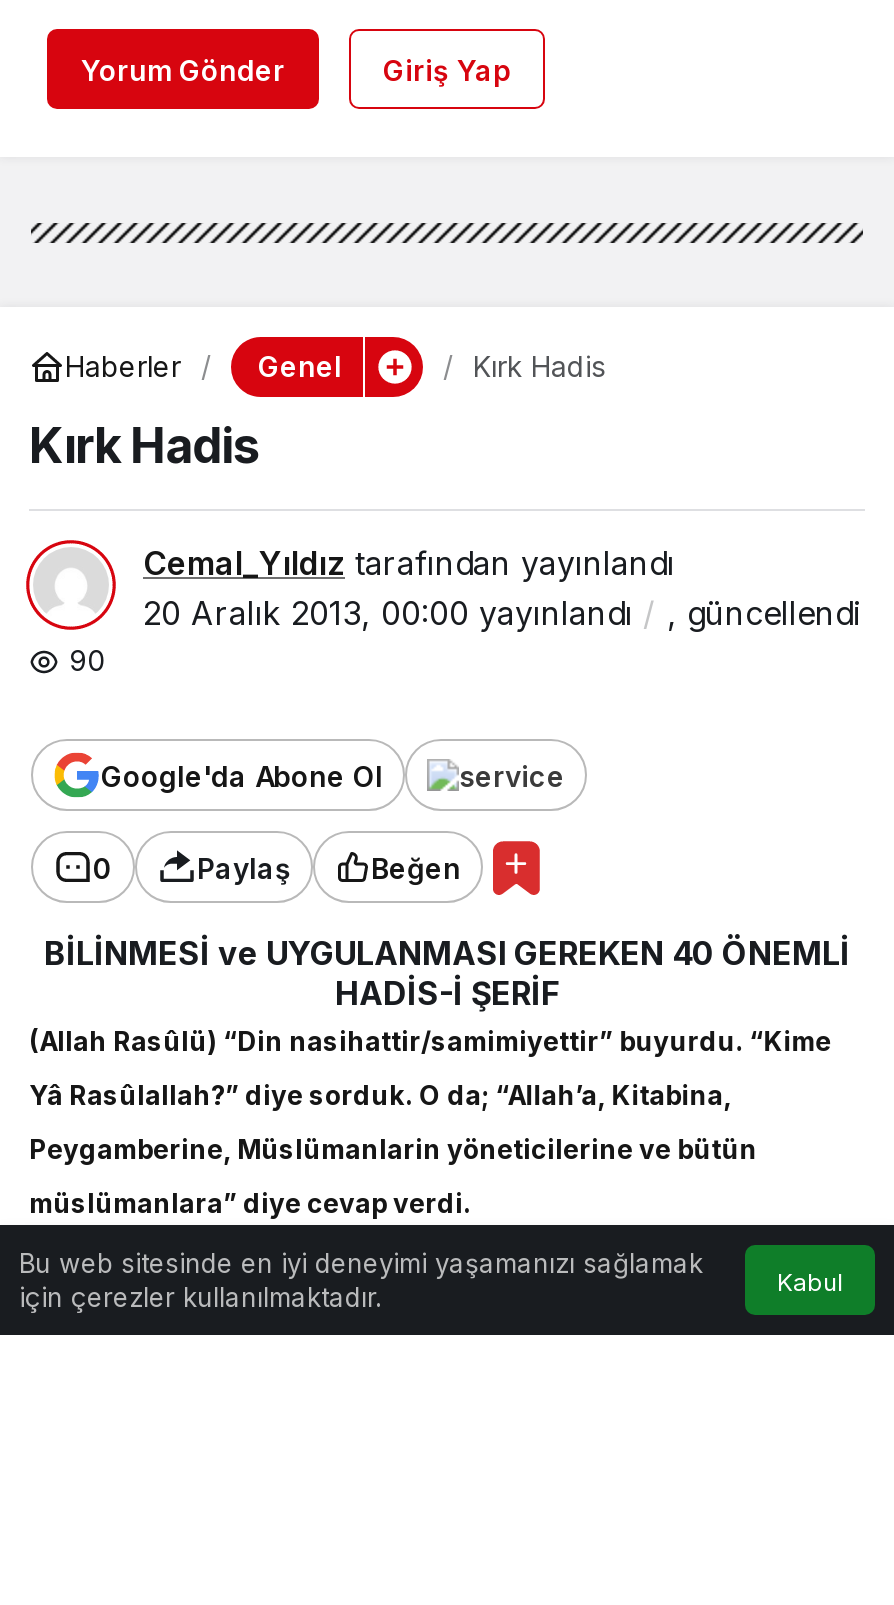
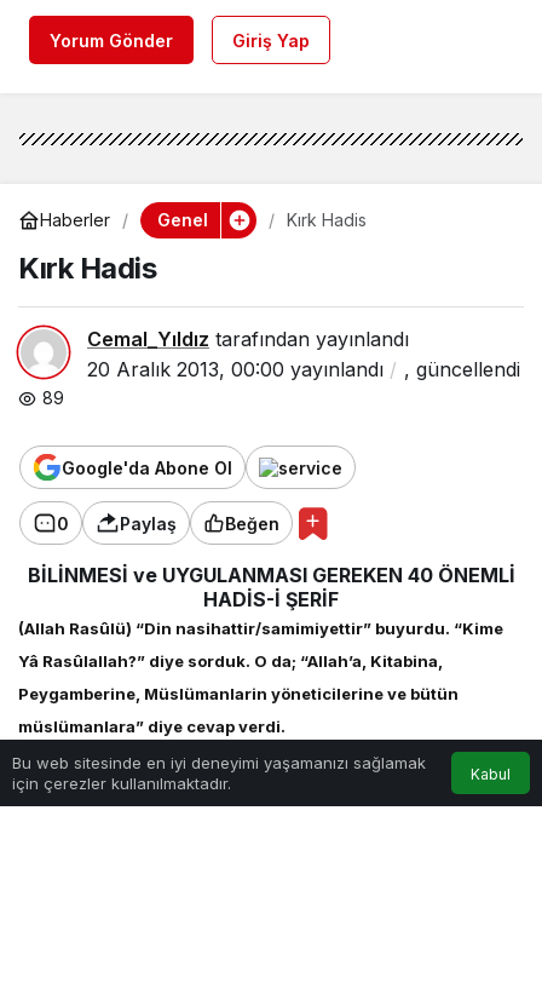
[69,642,105,676] 90 -> [42,387,64,408] 89

